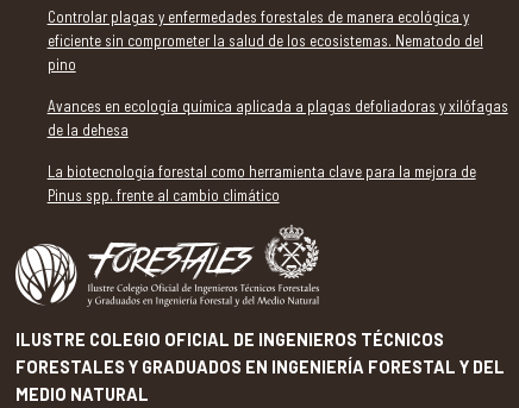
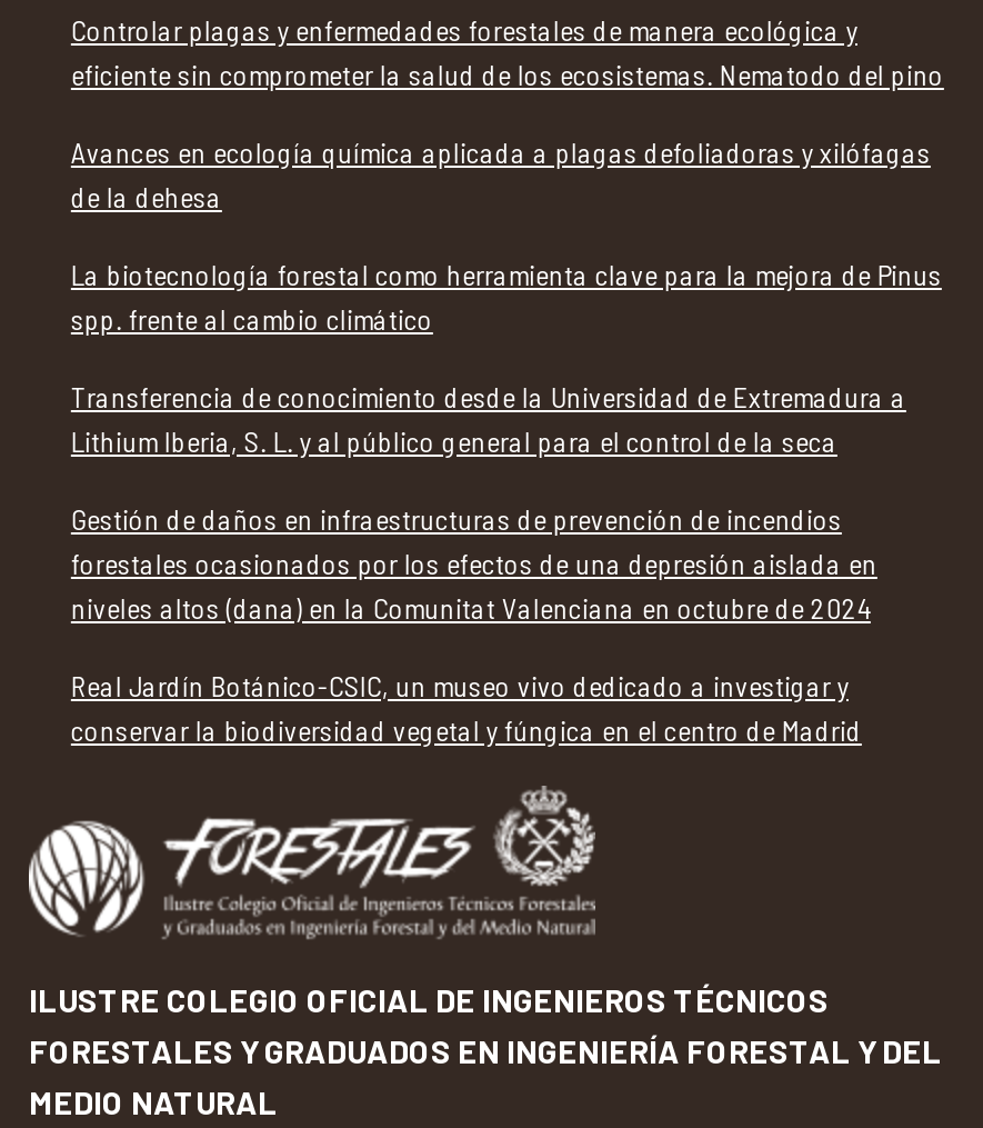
moved [47,96,508,139] -> [71,134,931,214]: Avances en ecología química aplicada a plagas defoliadoras y xilófagas | de la dehesa
[47,162,476,205] La biotecnología forestal como herramienta clave para la mejora de | Pinus spp. frente al cambio climático -> [71,257,942,748] La biotecnología forestal como herramienta clave para la mejora de Pinus | spp. frente al cambio climático | Transferencia de conocimiento desde la Universidad de Extremadura a | Lithium Iberia, S. L. y al público general para el control de la seca | Gestión de daños en infraestructuras de prevención de incendios | forestales ocasionados por los efectos de una depresión aislada en | niveles altos (dana) en la Comunitat Valenciana en octubre de 2024 | Real Jardín Botánico-CSIC, un museo vivo dedicado a investigar y | conservar la biodiversidad vegetal y fúngica en el centro de Madrid

